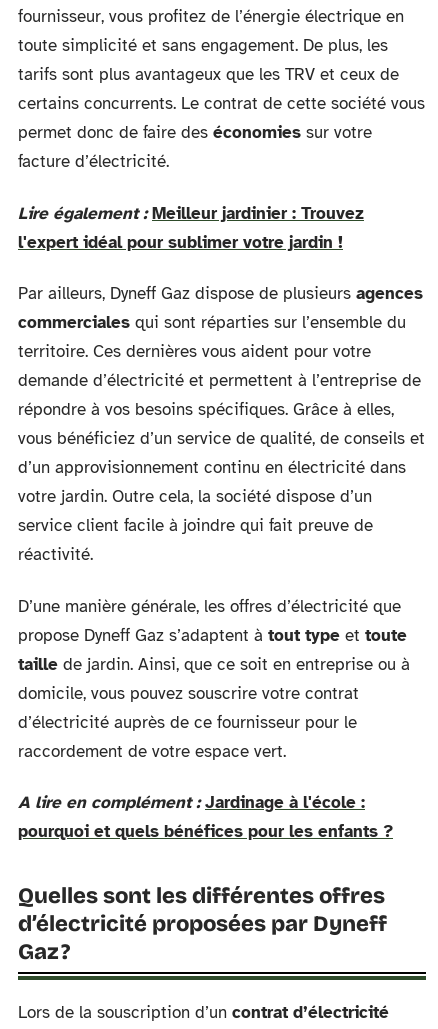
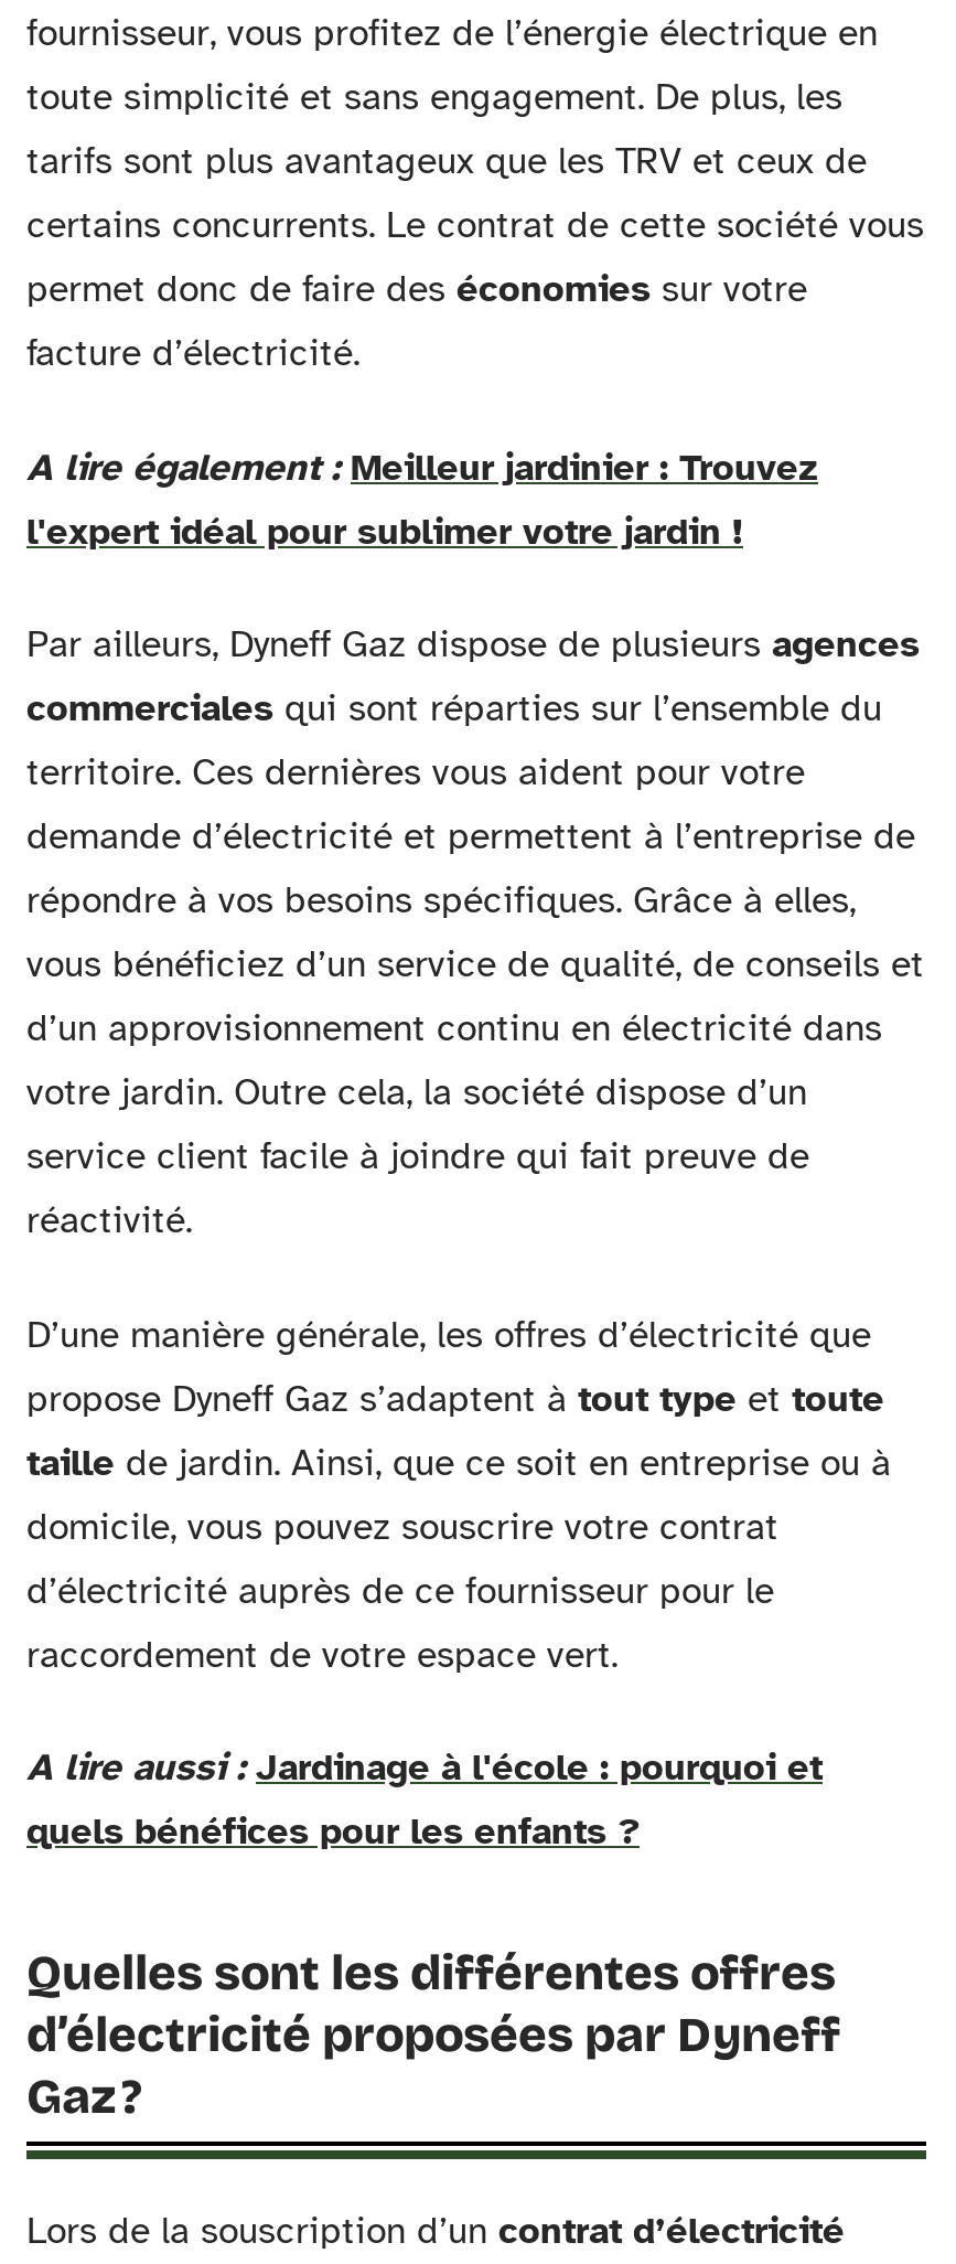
[18,202,364,223] Lire également : Meilleur jardinier : Trouvez -> [26,444,818,490] A lire également : Meilleur jardinier : Trouvez
[18,792,393,842] A lire en complément : Jardinage à l'école : | pourquoi et quels bénéfices pour les enfants ? -> [26,1744,823,1855] A lire aussi : Jardinage à l'école : pourquoi et | quels bénéfices pour les enfants ?

